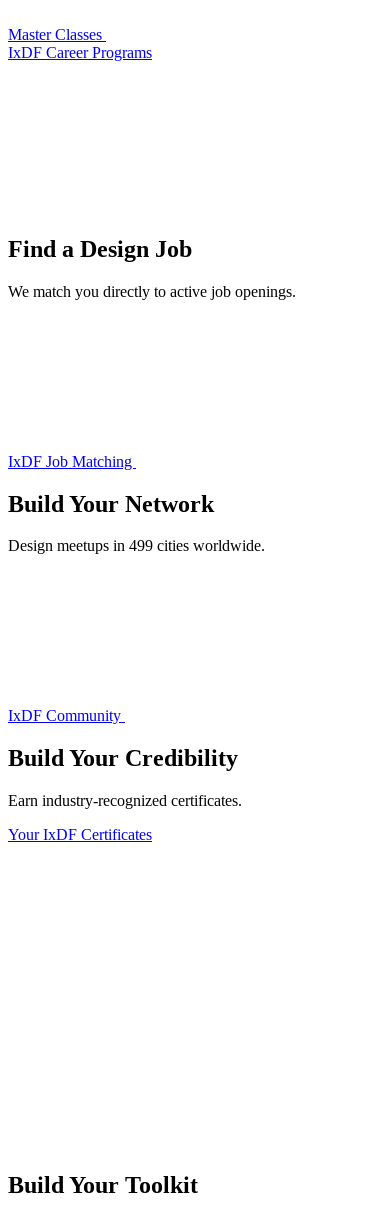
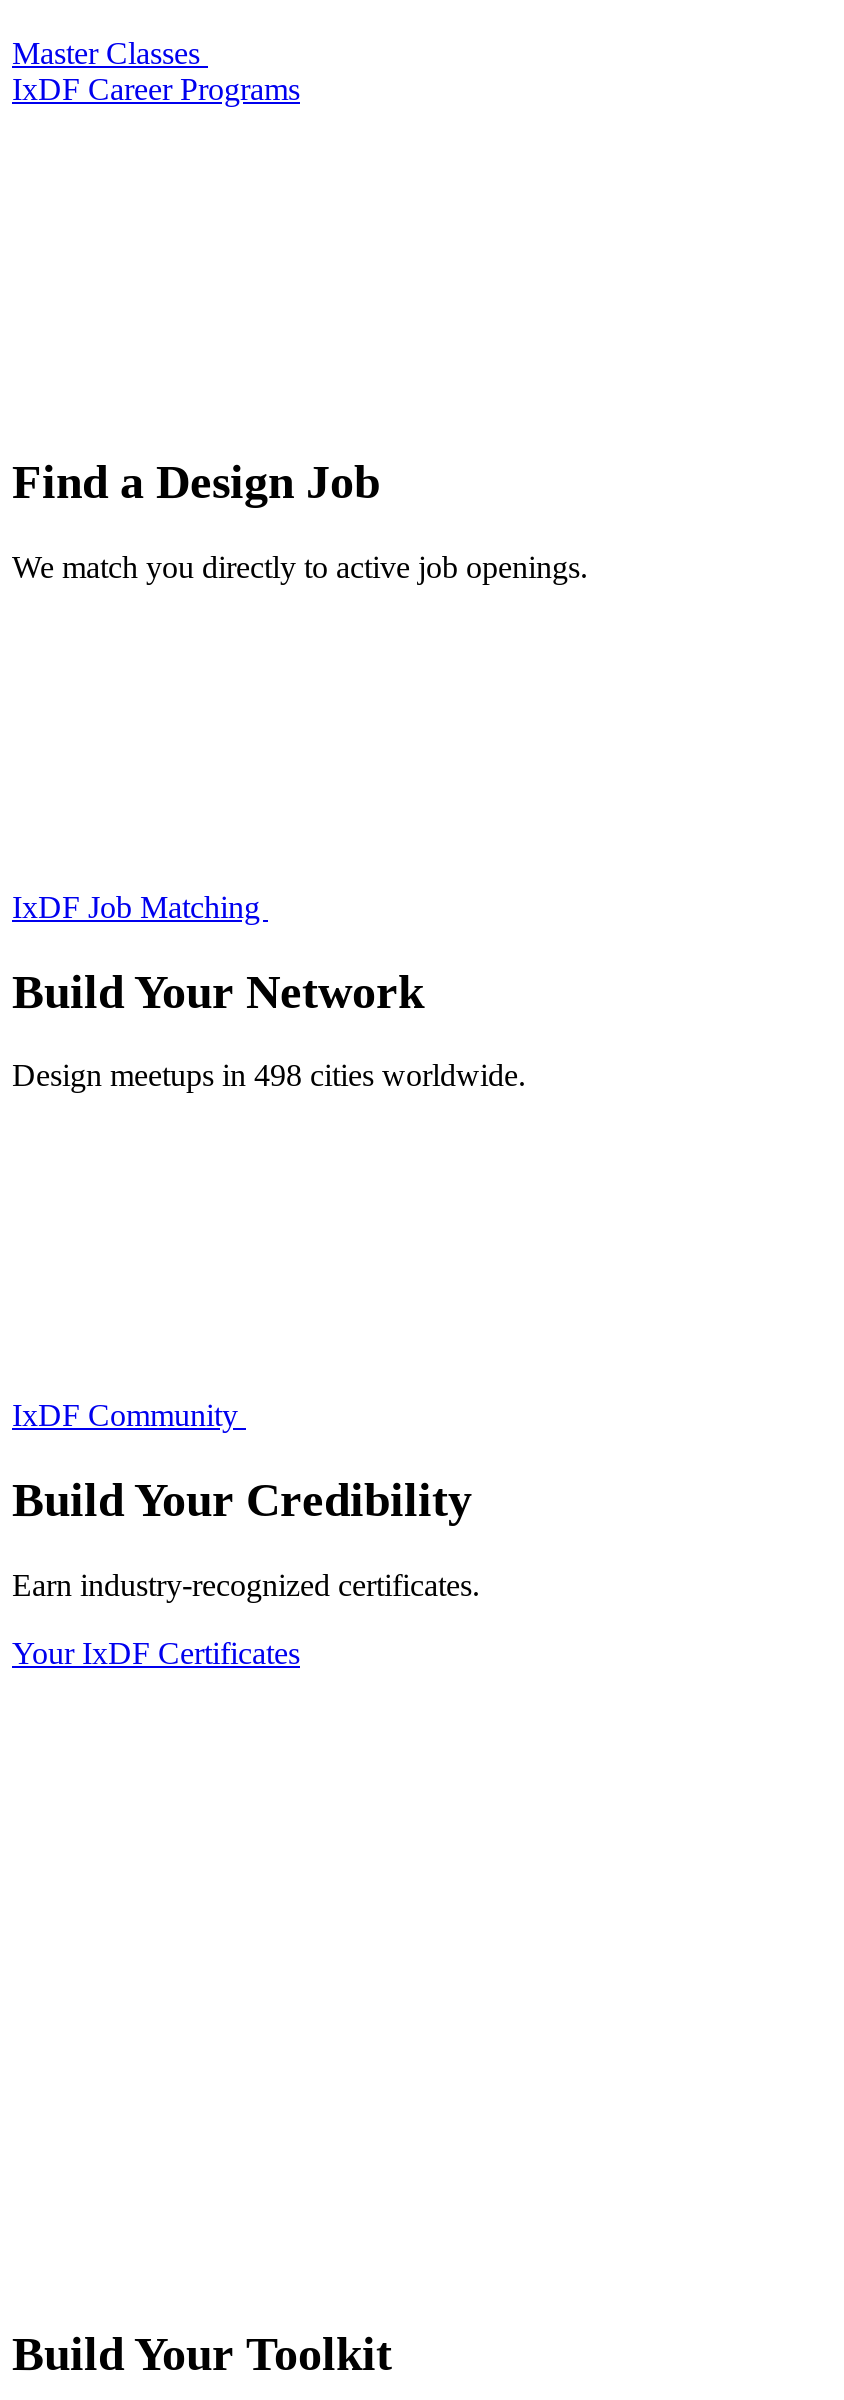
[8,537,265,554] Design meetups in 499 cities worldwide. -> [12,1059,526,1093] Design meetups in 498 cities worldwide.

